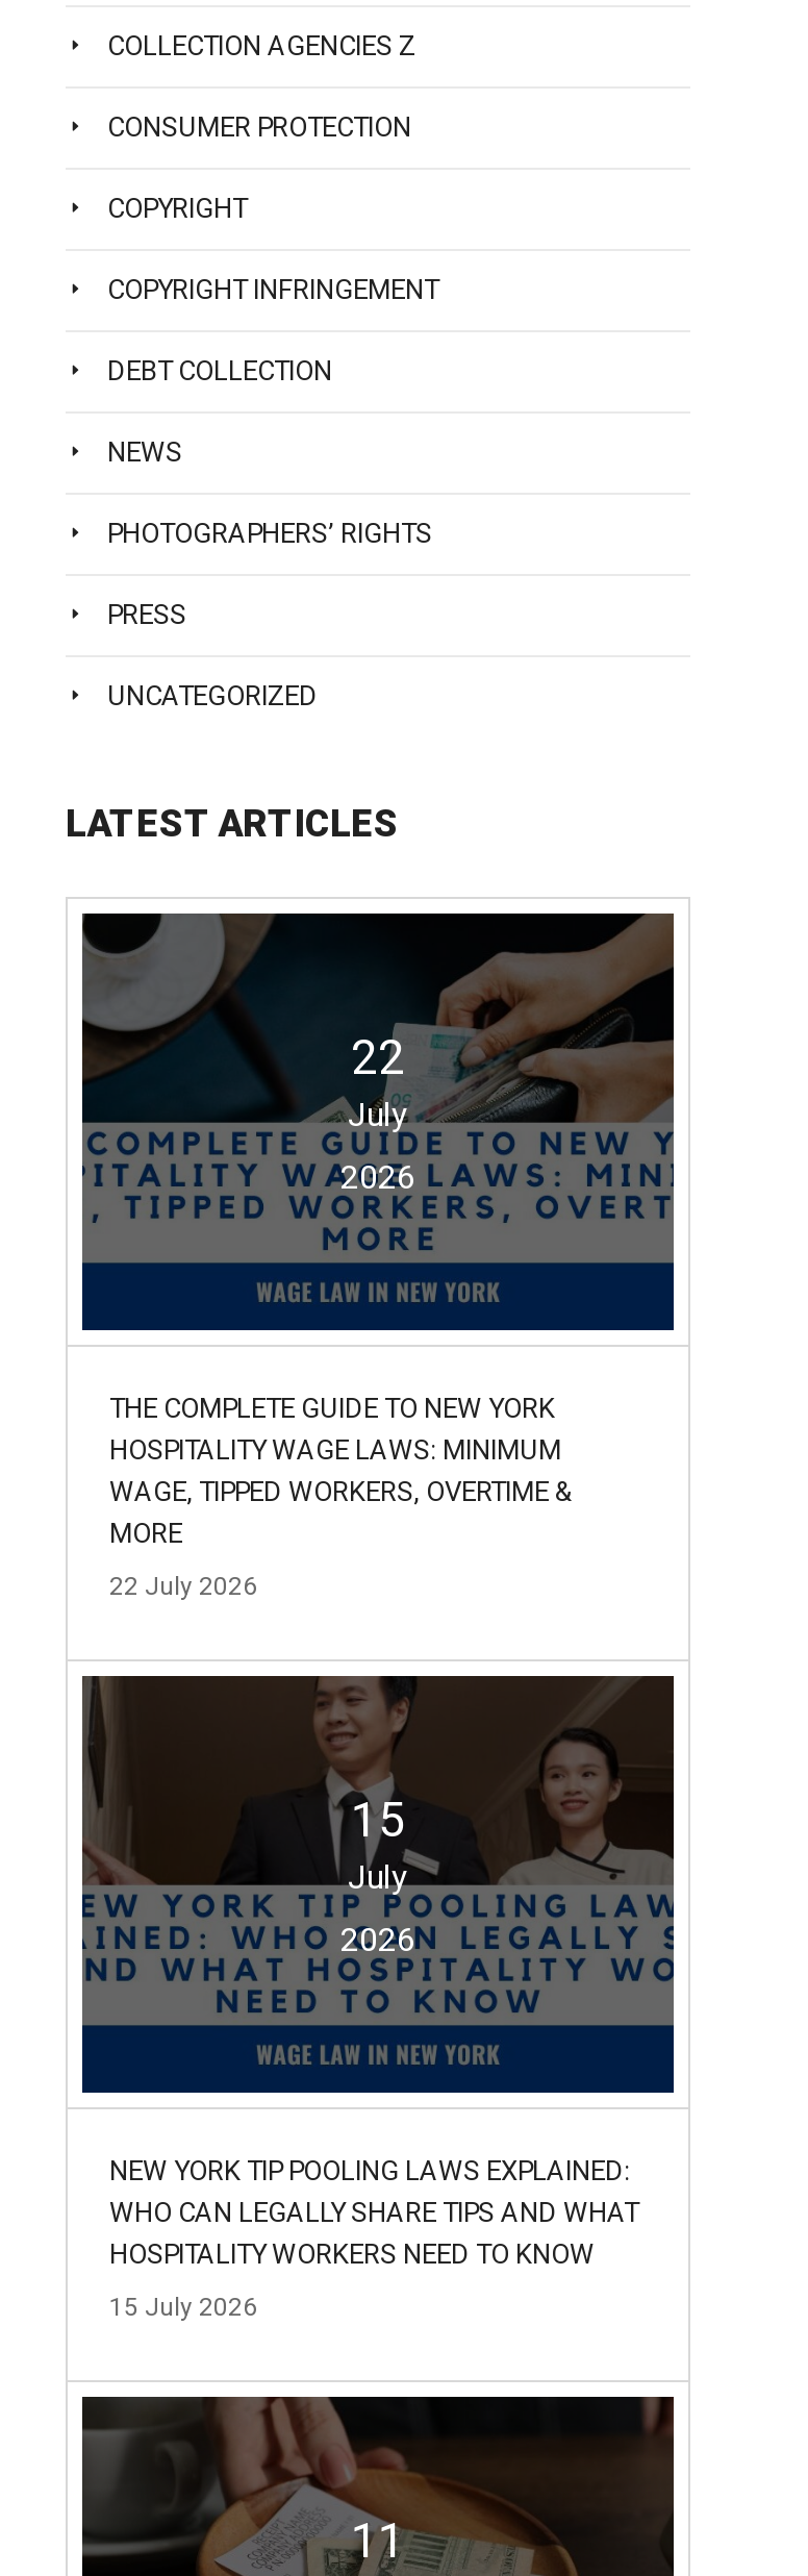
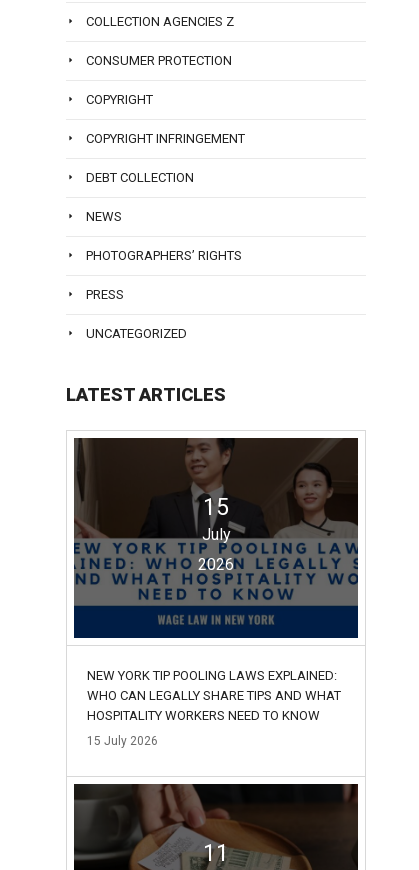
[82,914,674,1251] [image] | 22 | July | 2026 -> none
[109,1393,574,1601] THE COMPLETE GUIDE TO NEW YORK | HOSPITALITY WAGE LAWS: MINIMUM | WAGE, TIPPED WORKERS, OVERTIME & | MORE | 22 July 2026 -> none

